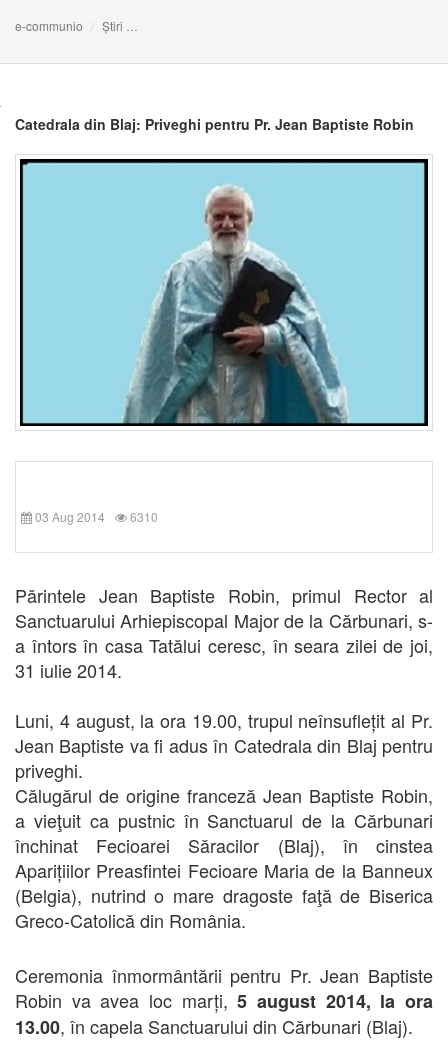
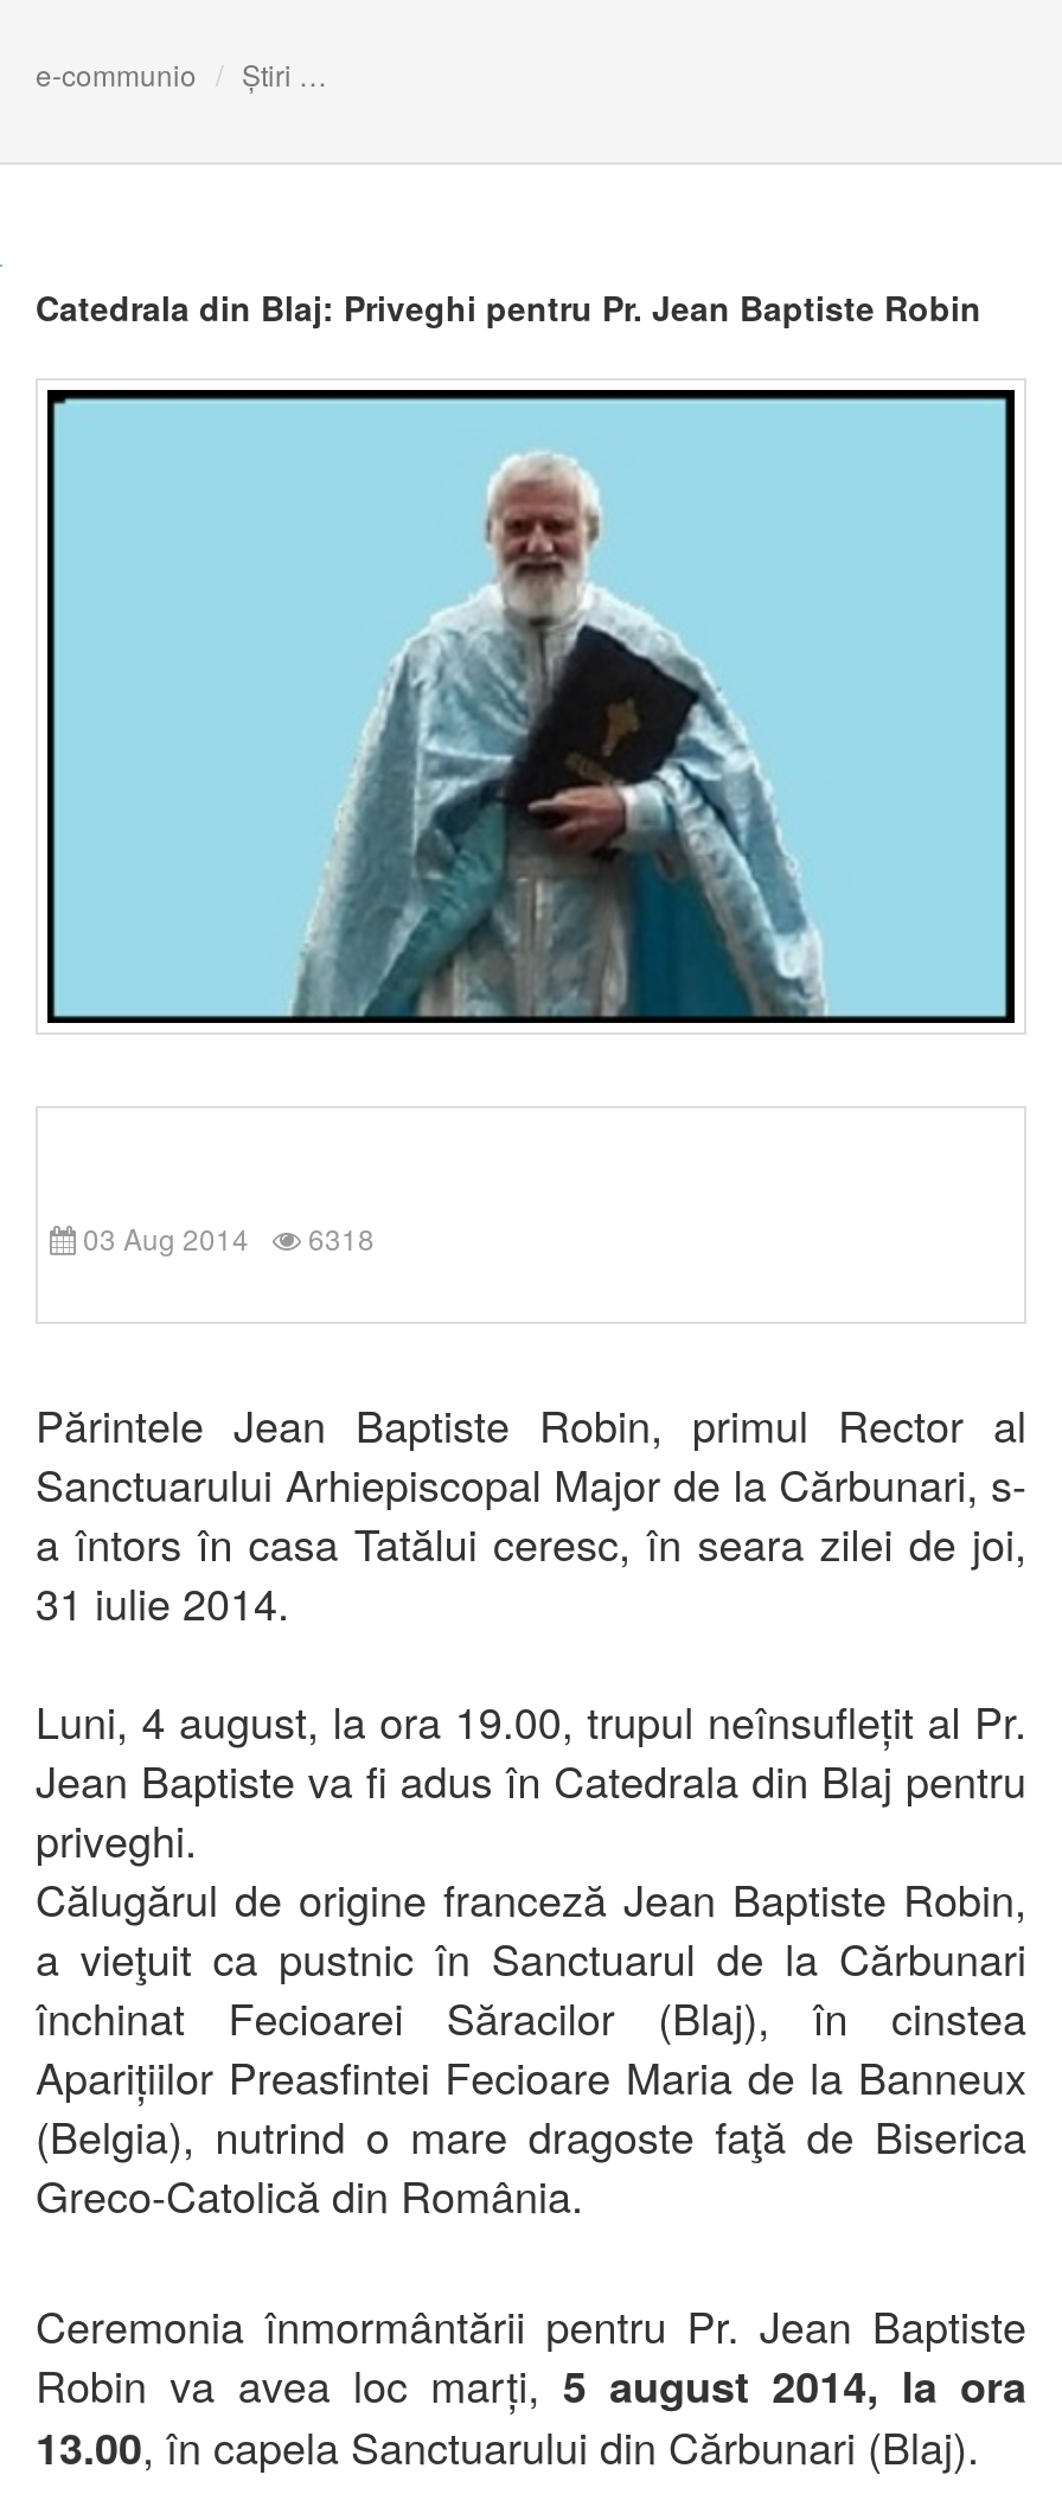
[35,508,158,525] 03 Aug 2014 6310 -> [83,1218,375,1258] 03 Aug 2014 6318

